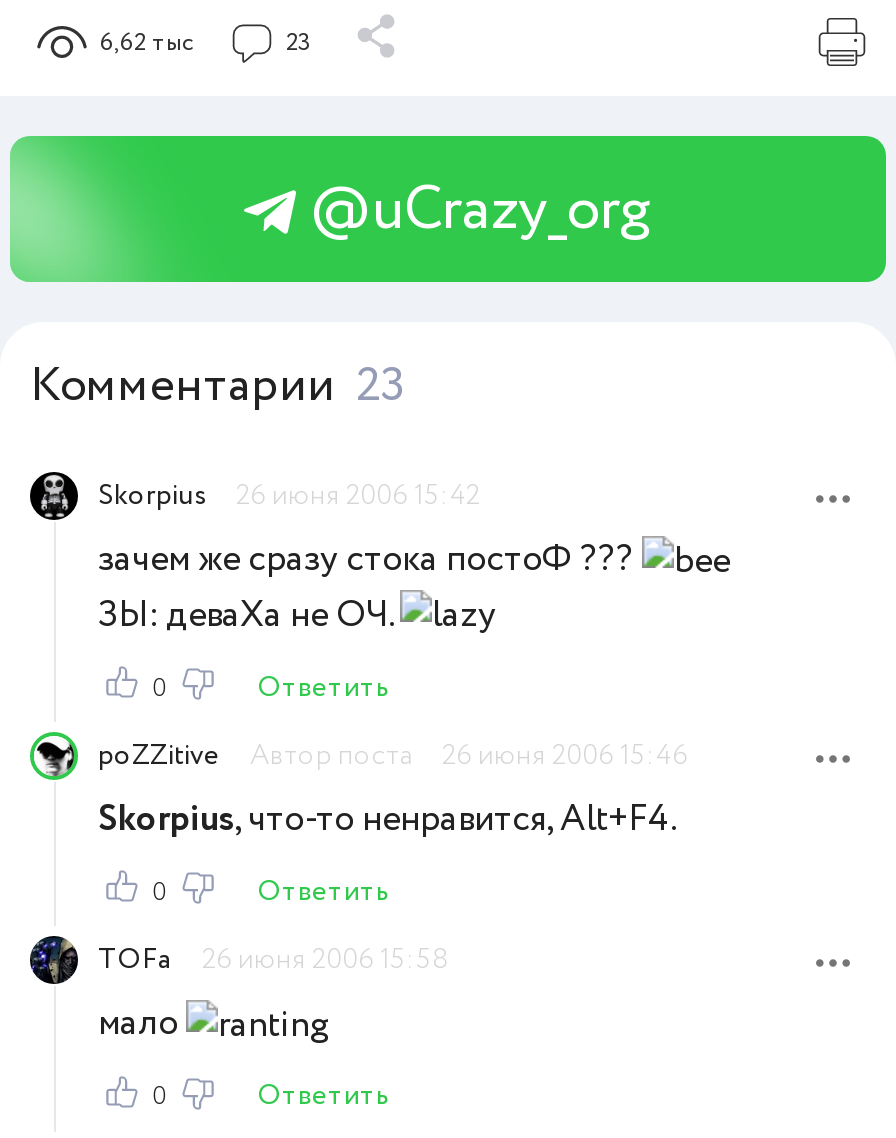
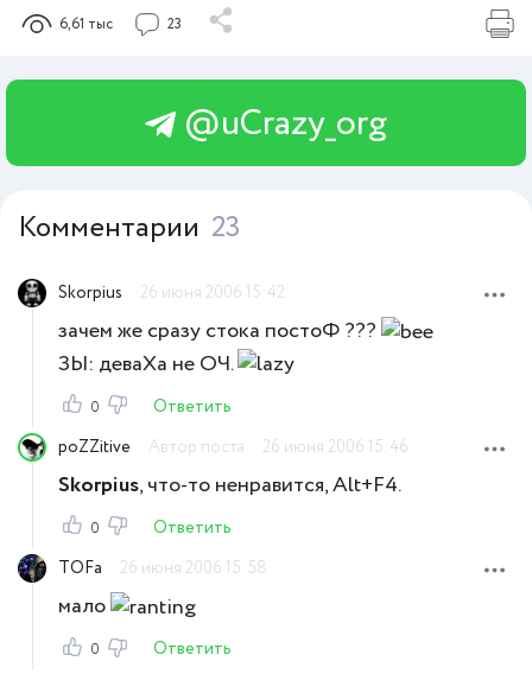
[100,25,194,59] 6,62 тыс -> [59,14,113,34] 6,61 тыс
[10,136,148,282] [image] -> none

